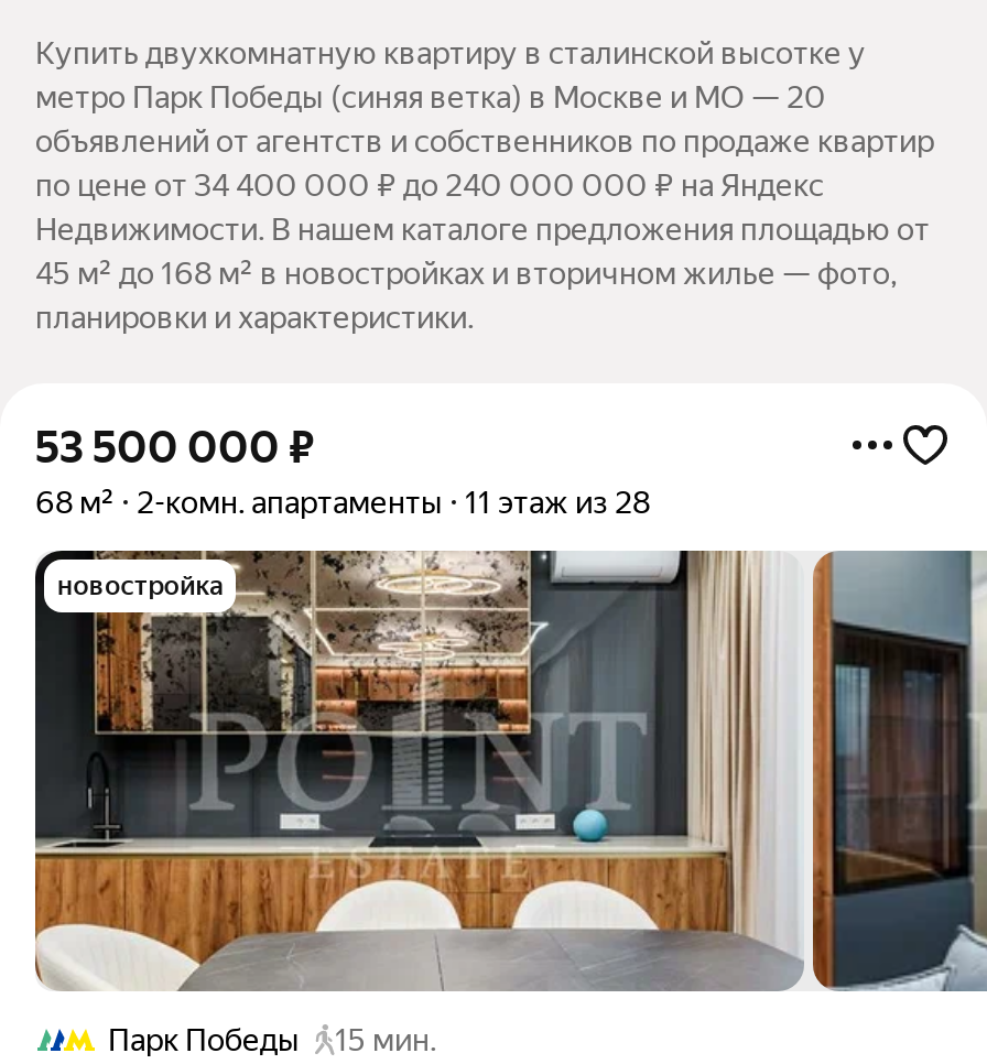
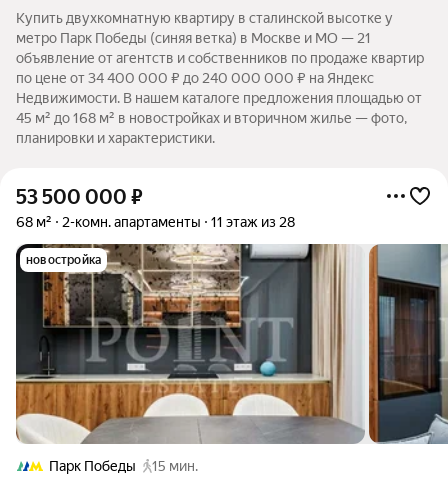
[35,80,826,115] метро Парк Победы (синяя ветка) в Москве и МО — 20 -> [16,30,371,46] метро Парк Победы (синяя ветка) в Москве и МО — 21
[35,124,934,159] объявлений от агентств и собственников по продаже квартир -> [16,50,424,66] объявление от агентств и собственников по продаже квартир

